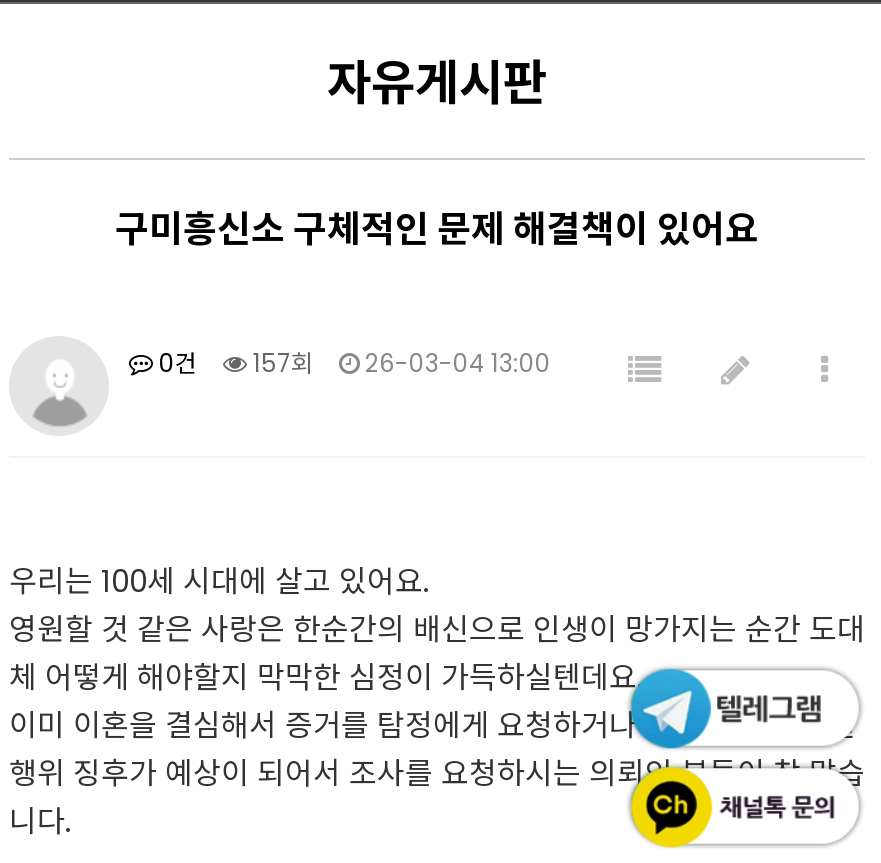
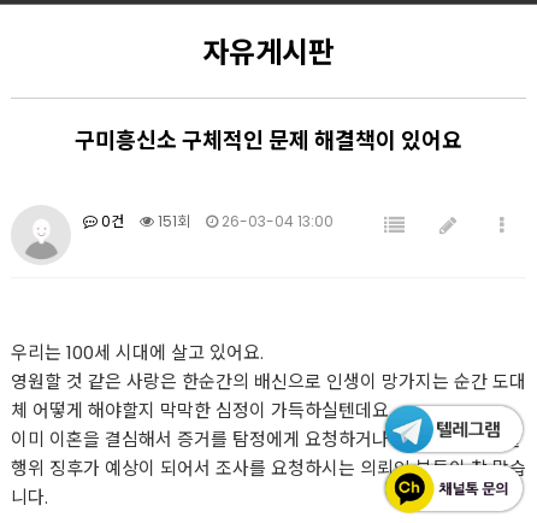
[153,346,551,380] 0건 157회 26-03-04 13:00 -> [98,211,334,231] 0건 151회 26-03-04 13:00

